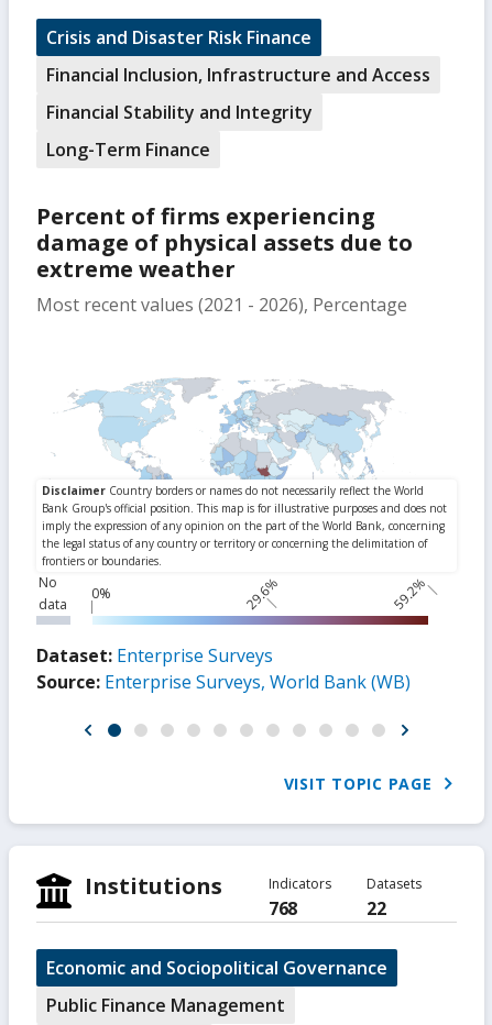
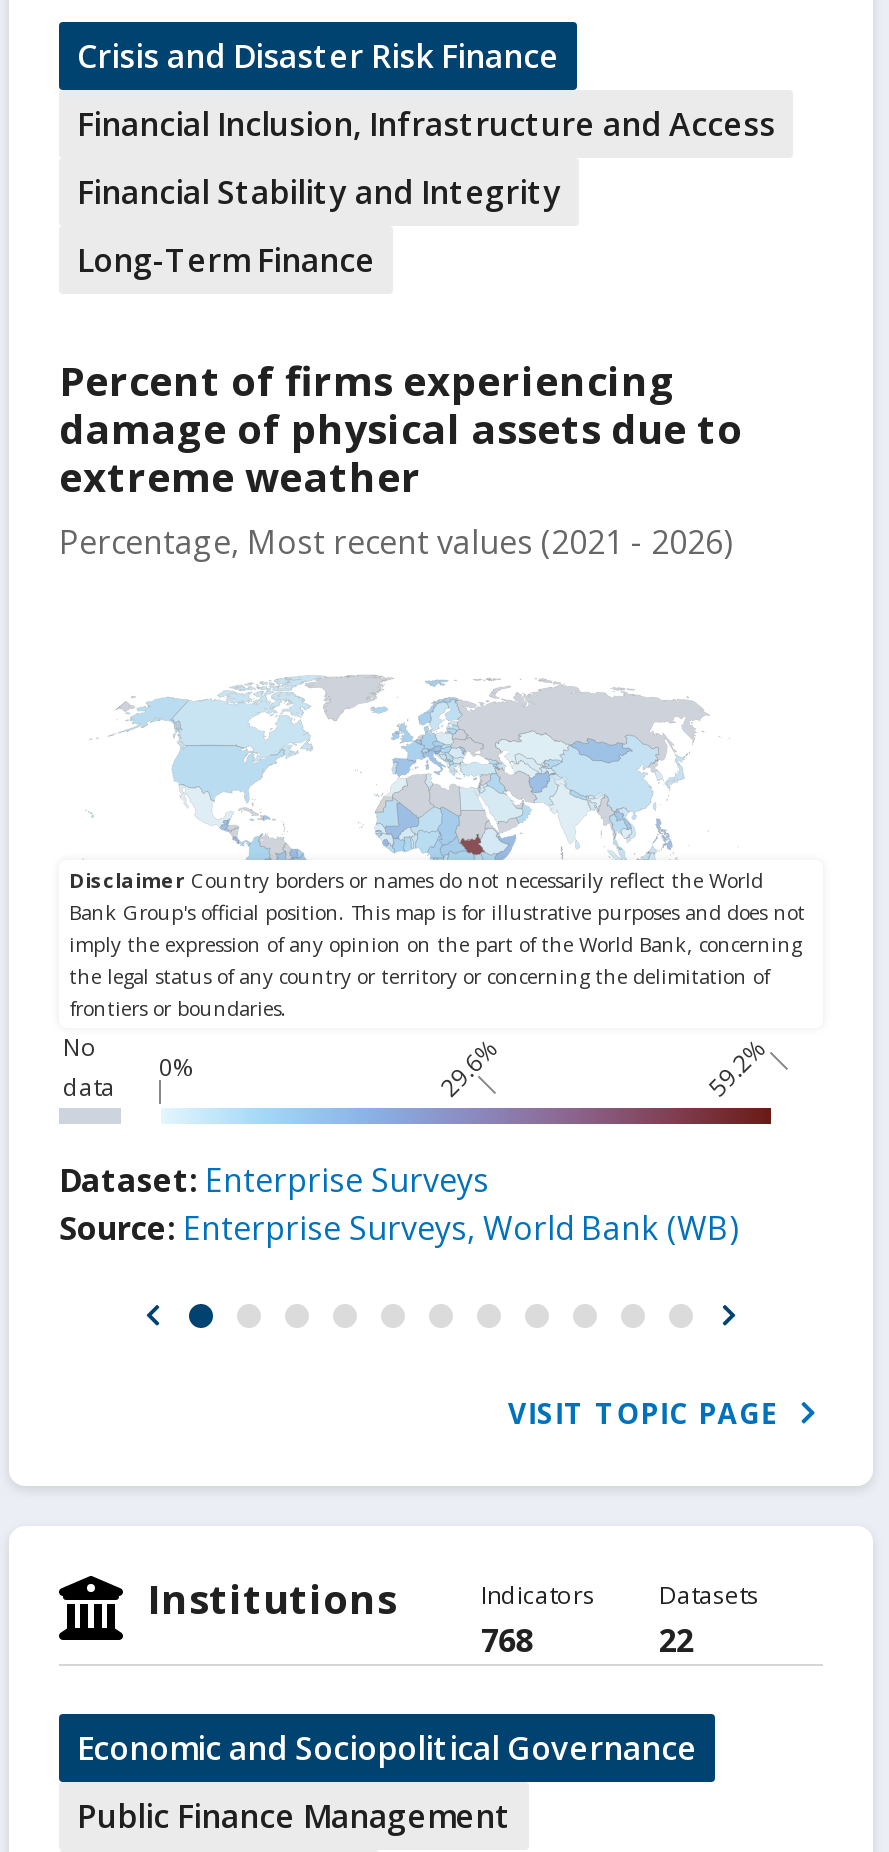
[36,293,407,317] Most recent values (2021 - 2026), Percentage -> [59,520,733,564] Percentage, Most recent values (2021 - 2026)

